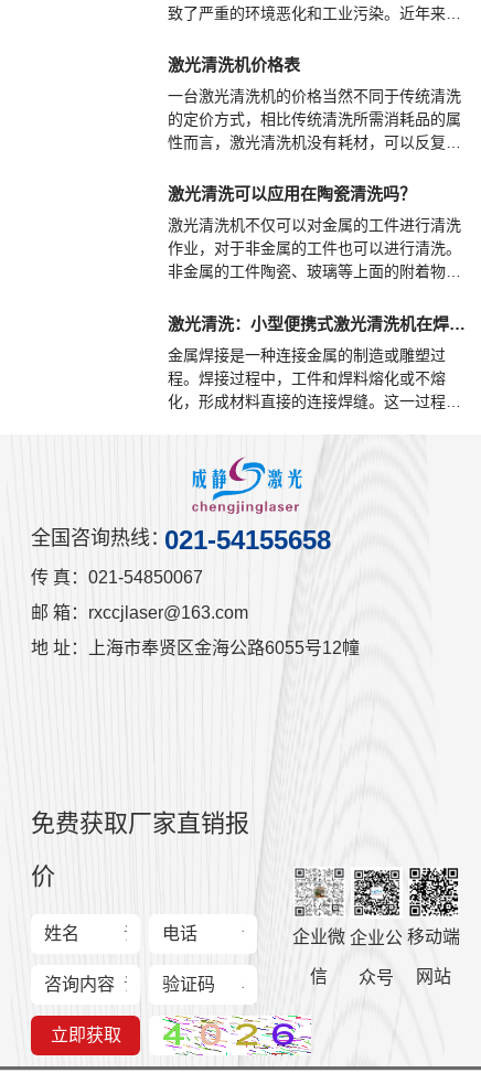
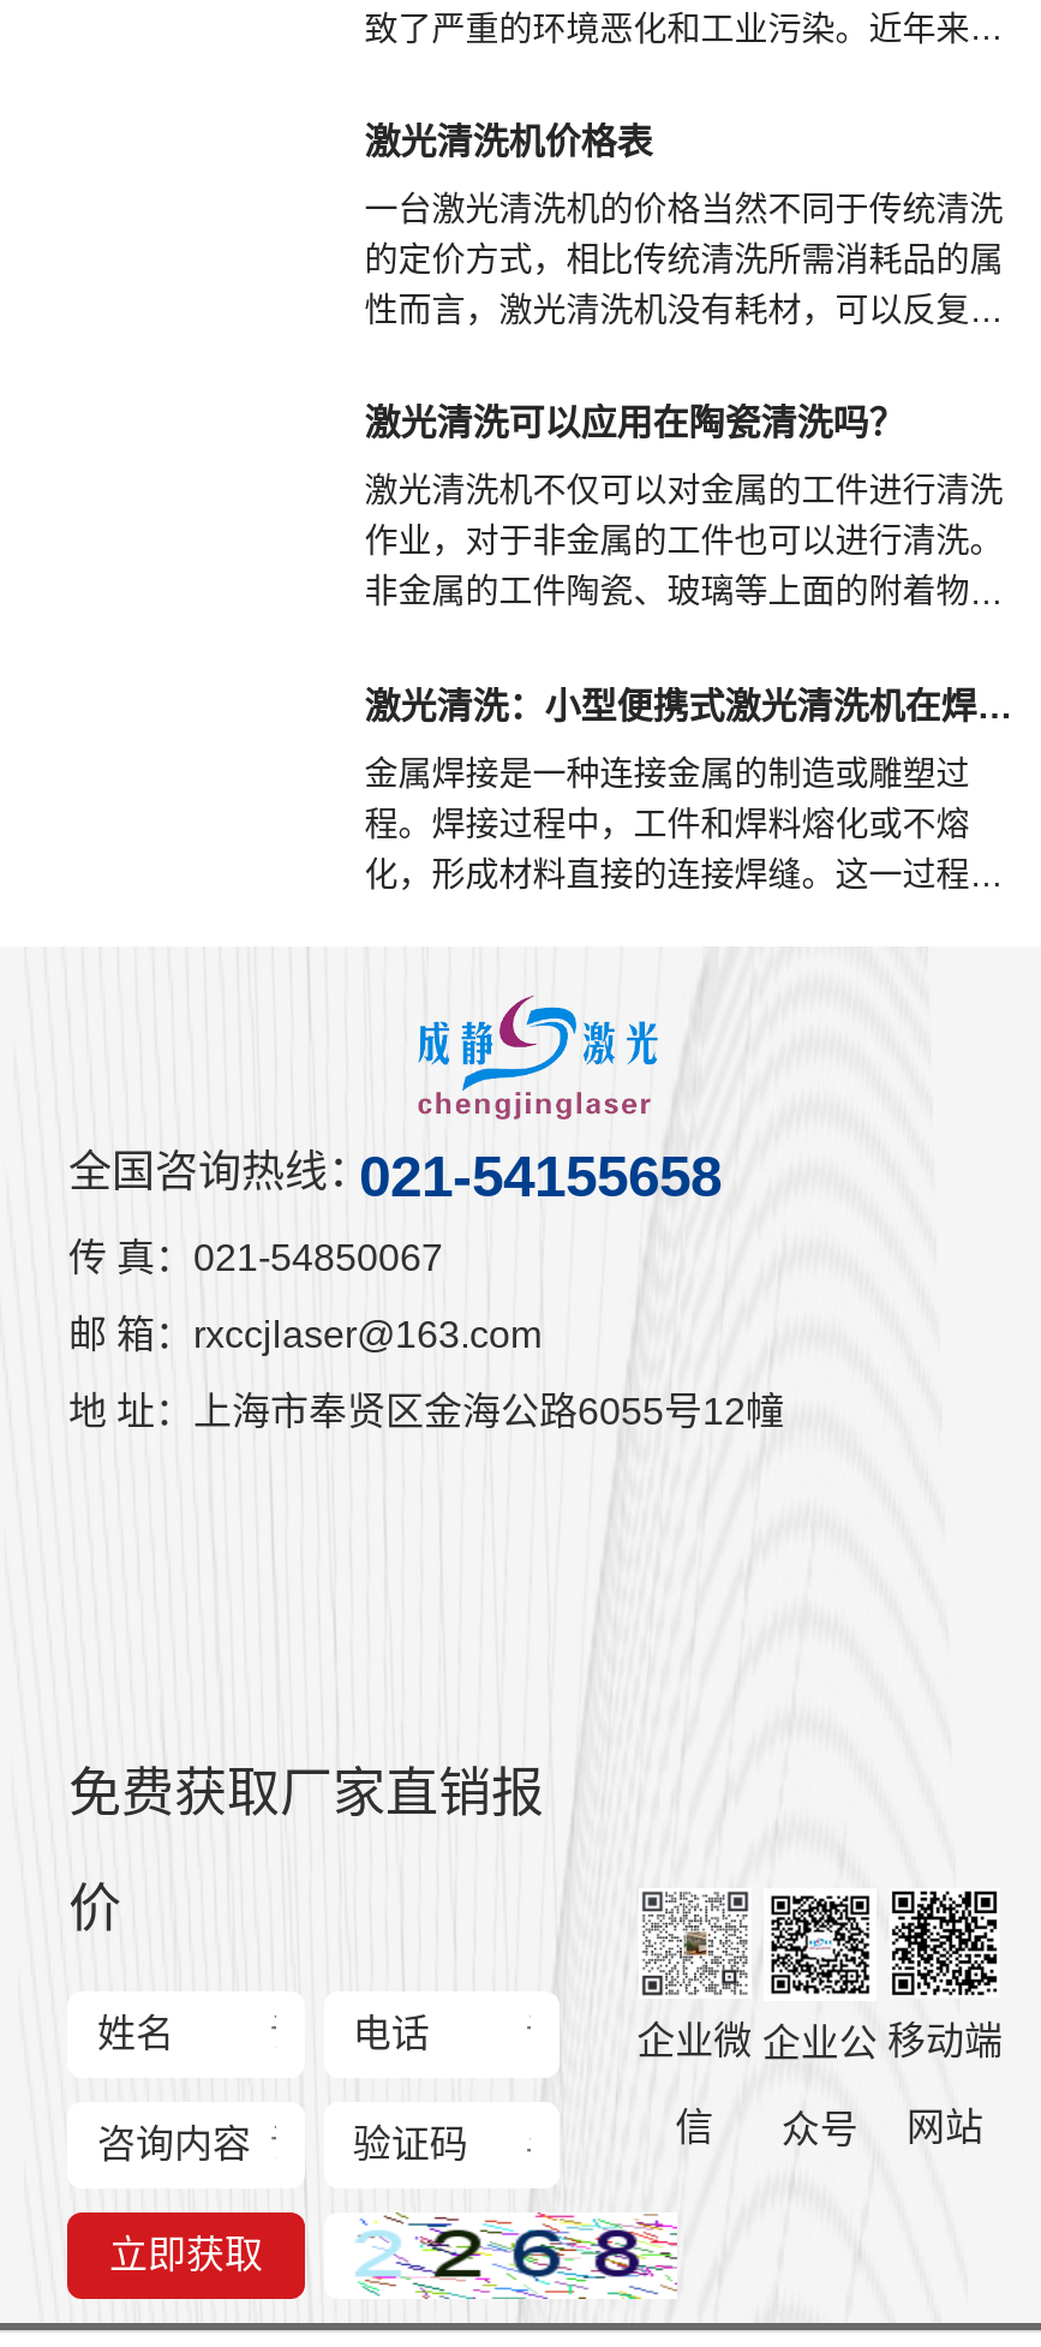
[162,1015,311,1056] [image] -> [355,2212,677,2301] [image]

